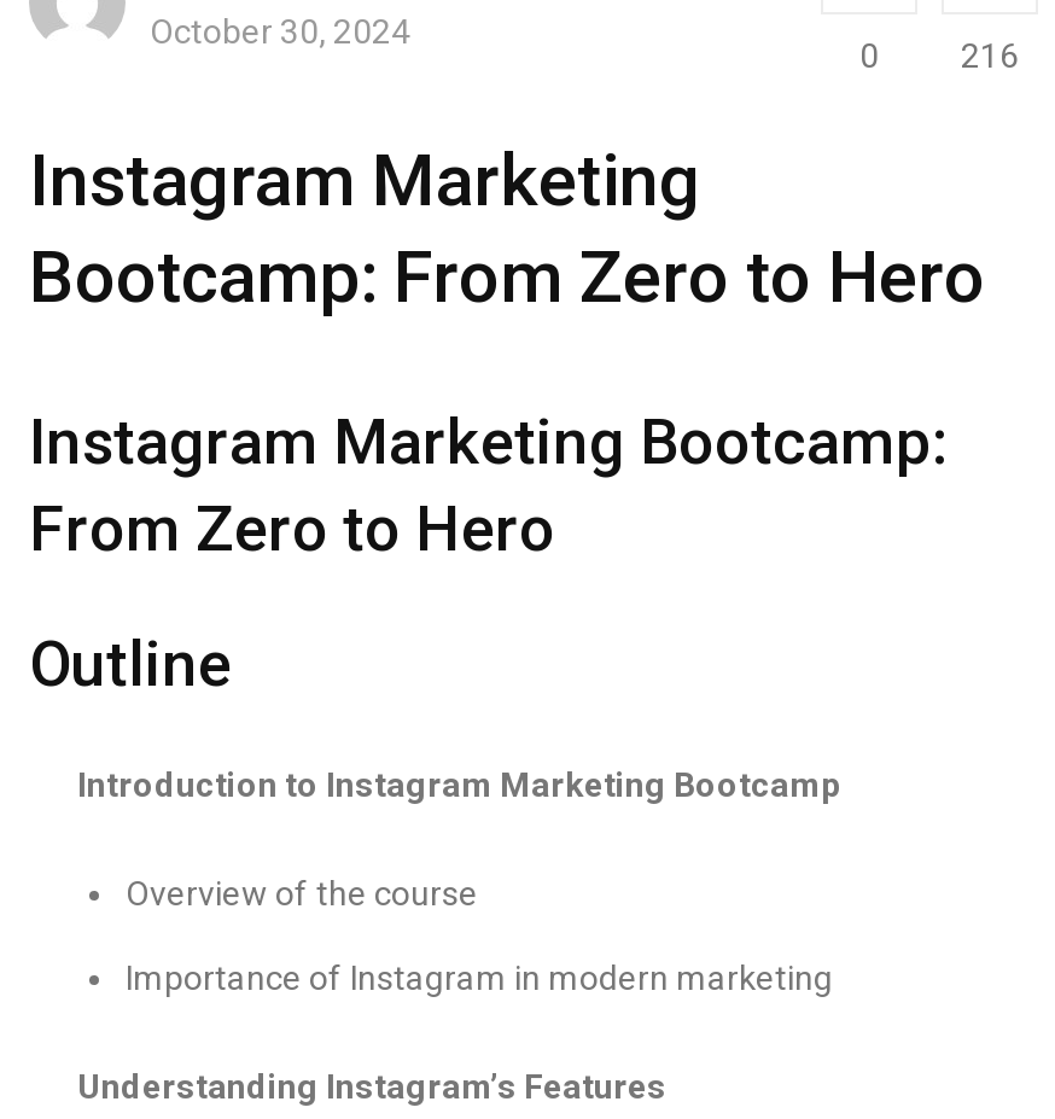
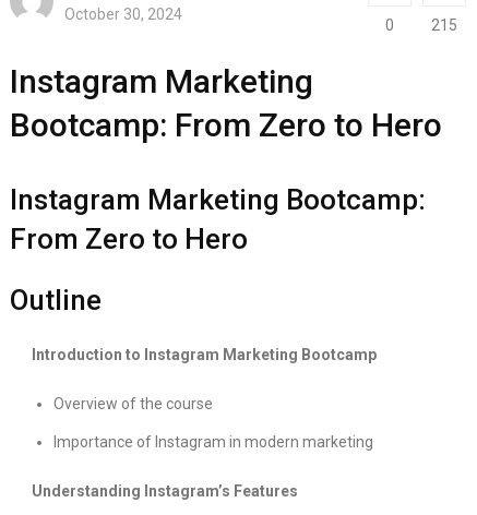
[961,37,1019,75] 216 -> [431,17,457,34] 215

